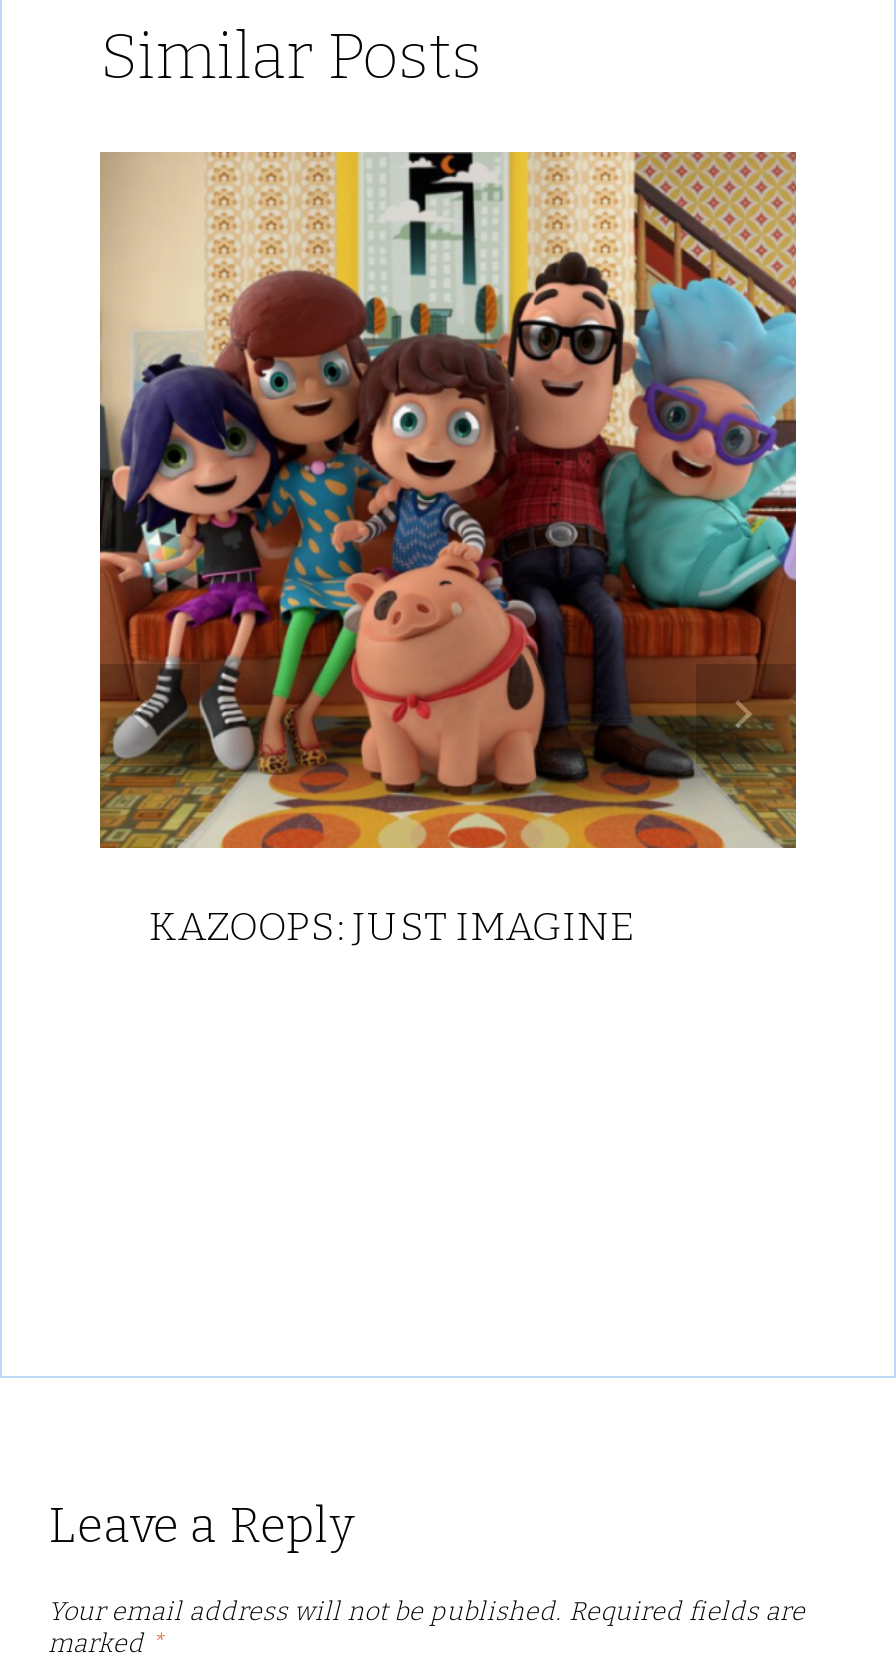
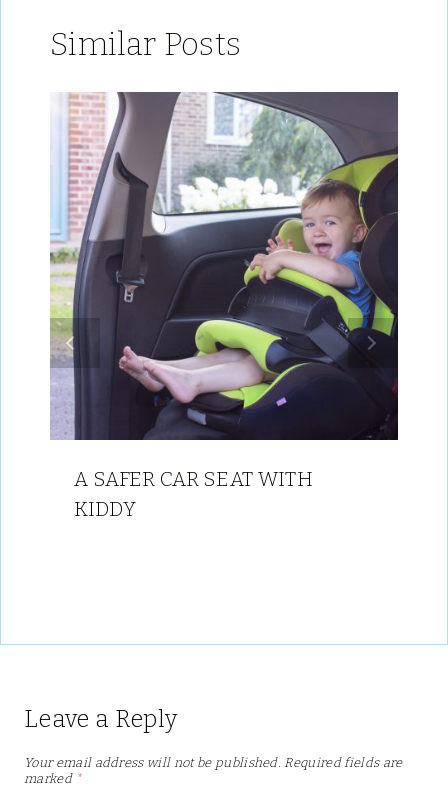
[98,150,798,949] [image] | KAZOOPS: JUST IMAGINE -> [50,91,399,521] [image] | A SAFER CAR SEAT WITH | KIDDY

